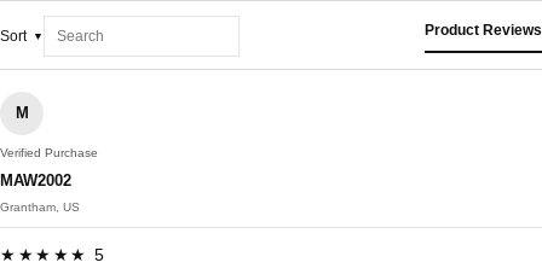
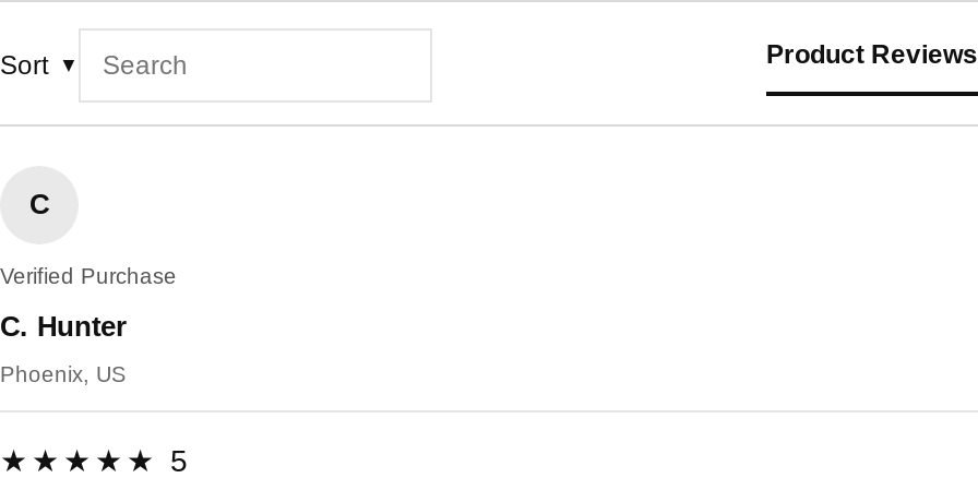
[15,104,28,122] M -> [29,187,49,220] C
[0,171,71,189] MAW2002 -> [0,309,127,342] C. Hunter
[0,200,80,213] Grantham, US -> [0,362,127,386] Phoenix, US

